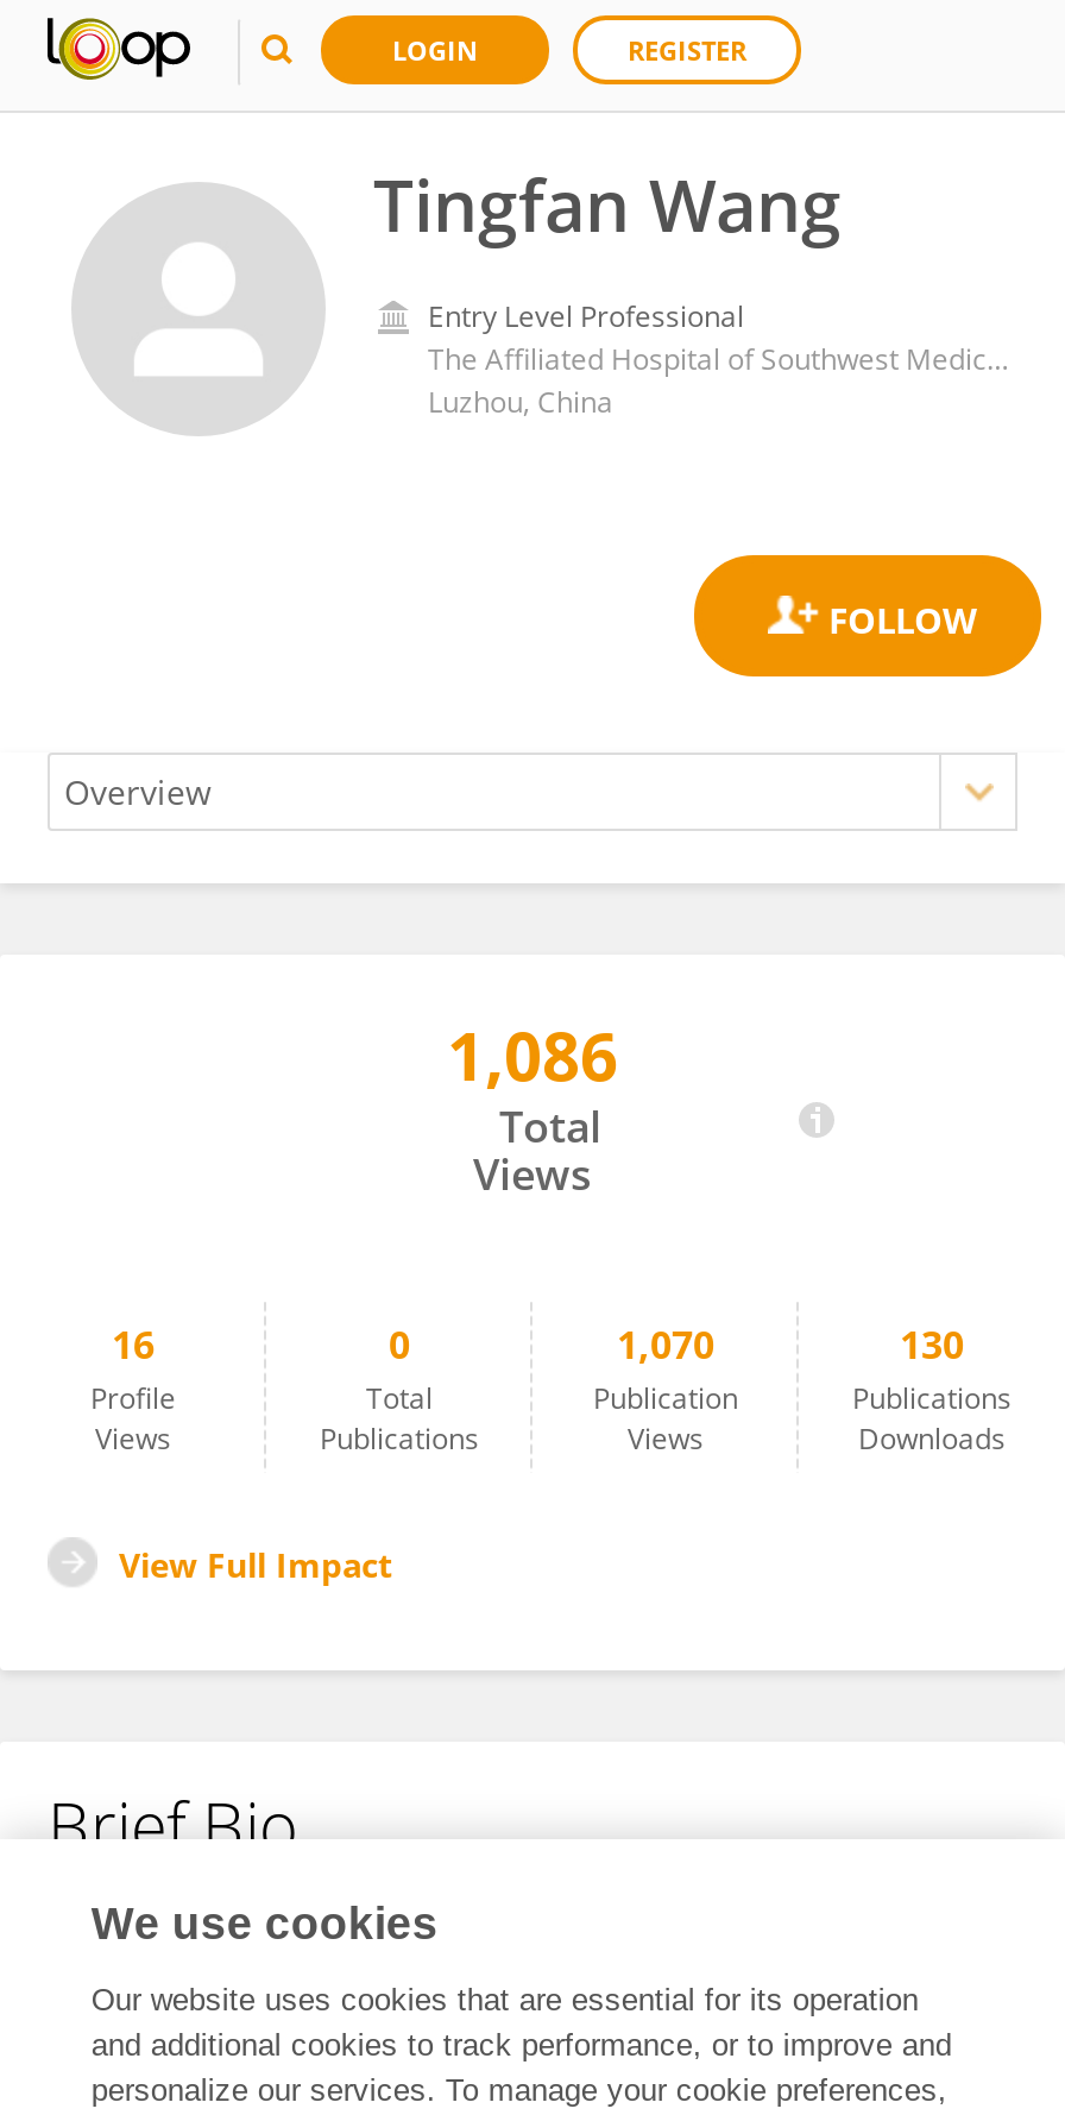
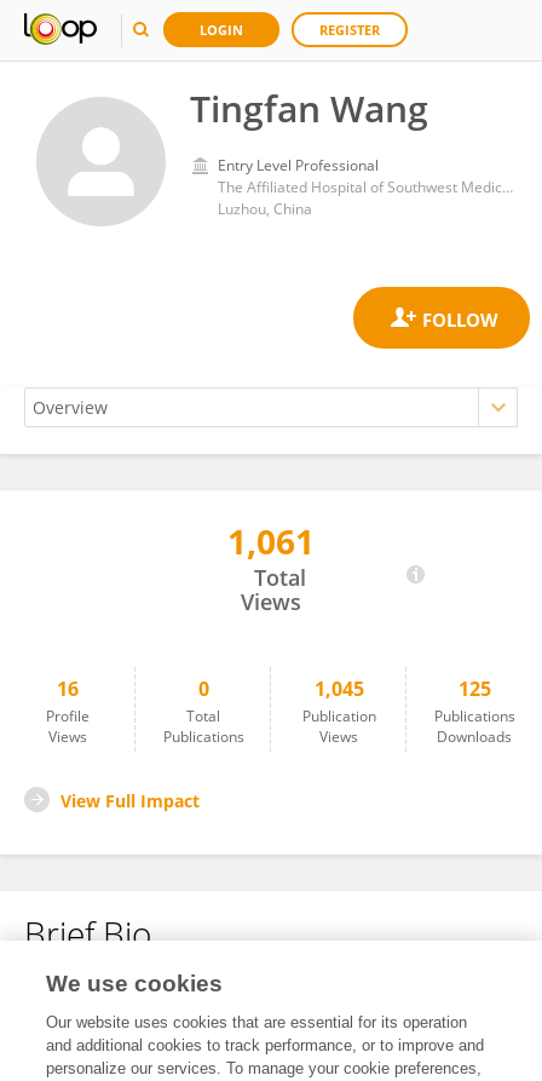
[447,1009,618,1100] 1,086 -> [227,518,315,564] 1,061
[617,1318,714,1371] 1,070 -> [314,675,364,702] 1,045
[900,1318,964,1371] 130 -> [458,675,491,702] 125

